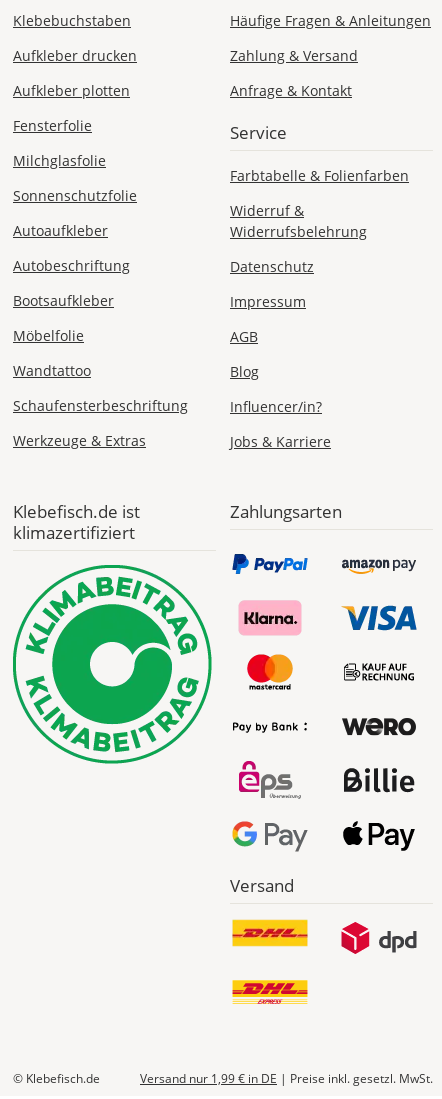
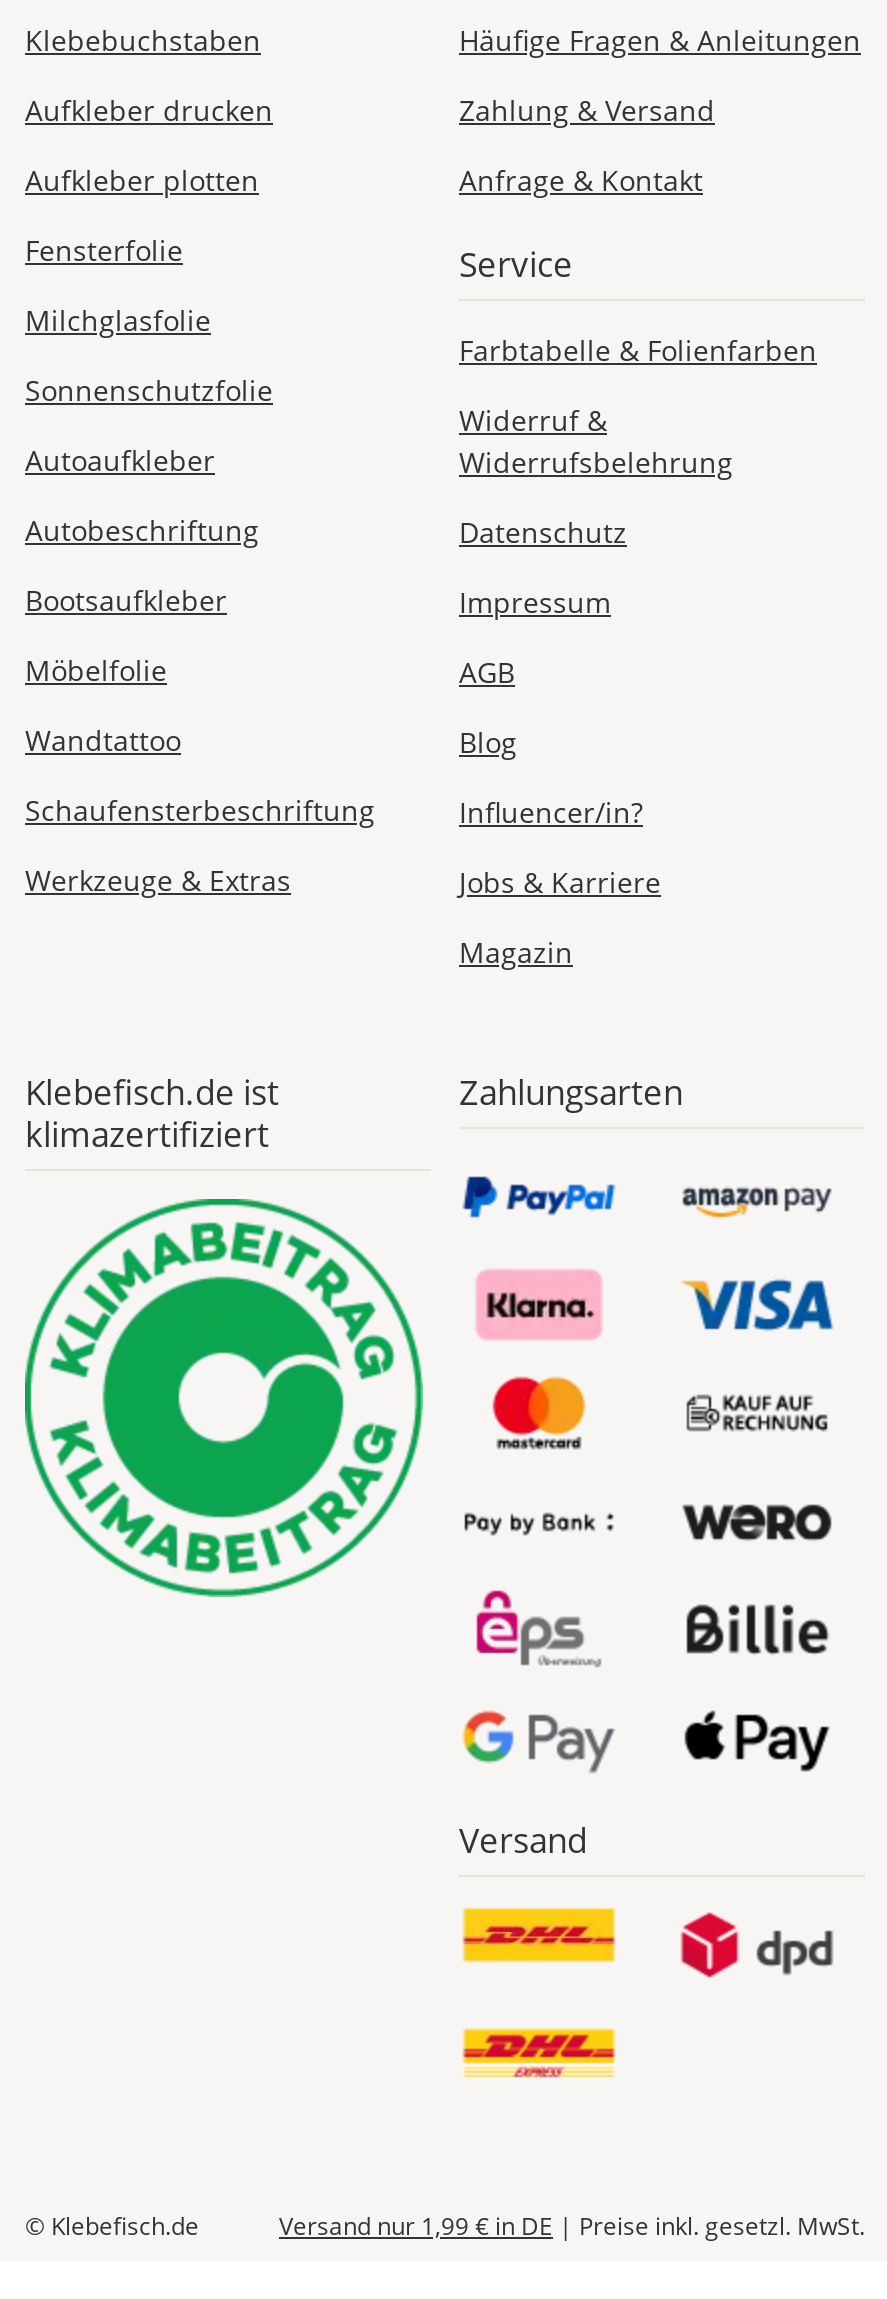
none -> [459,934,573,972] Magazin

